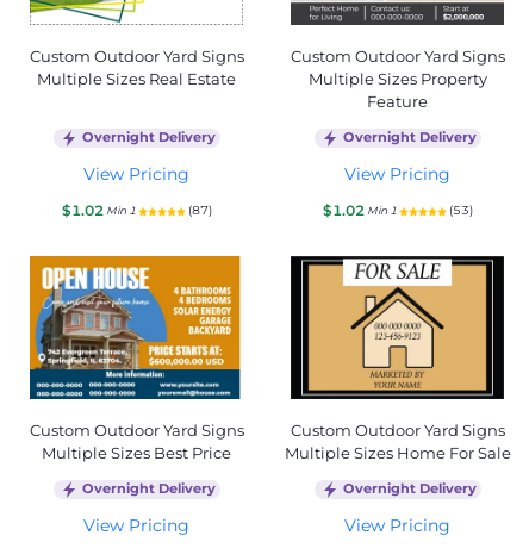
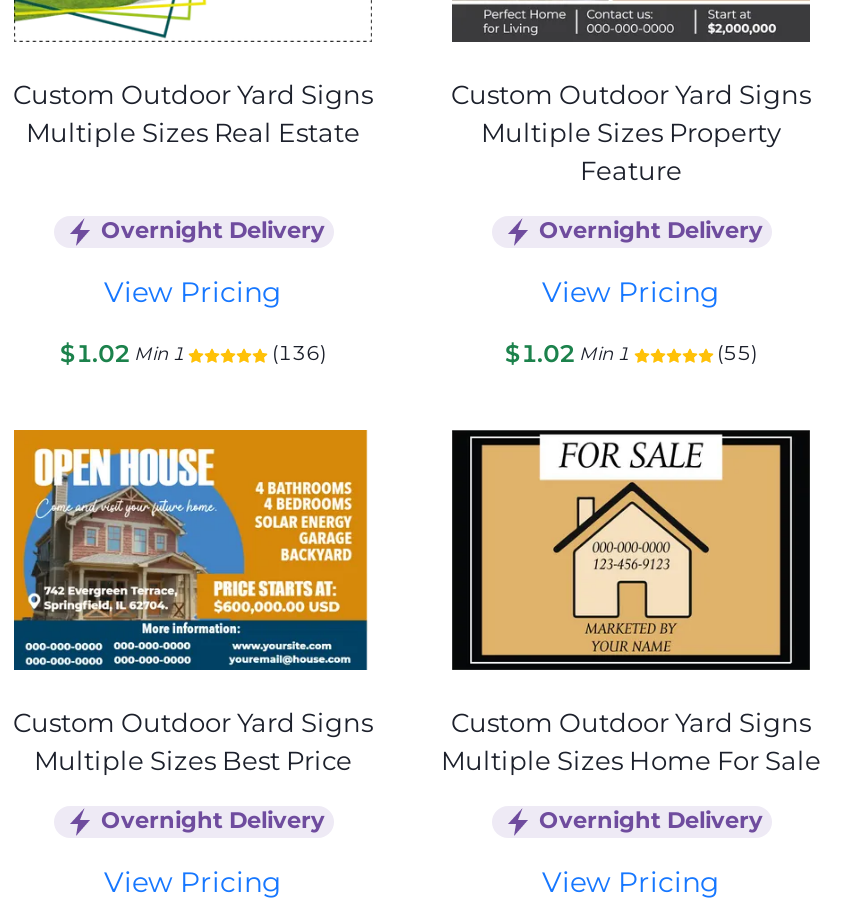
[188,203,211,218] (87) -> [272,340,326,366] (136)
[449,203,472,218] (53) -> [717,340,757,366] (55)

